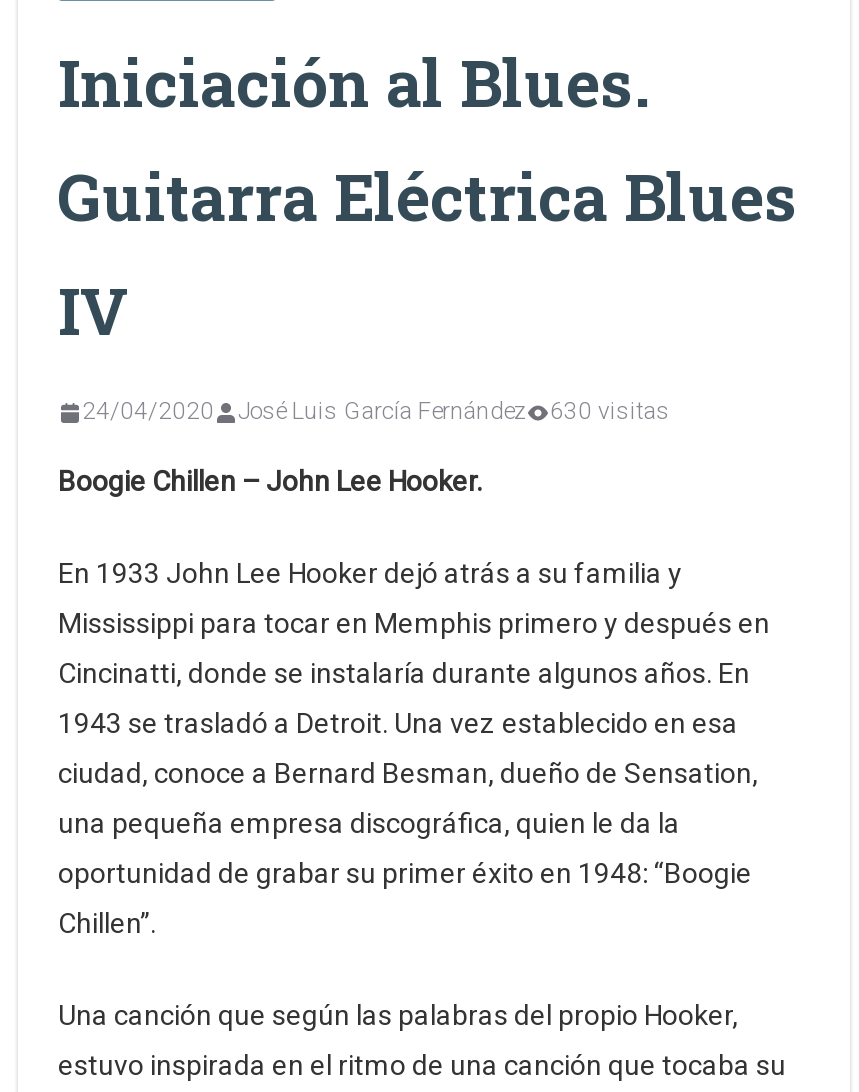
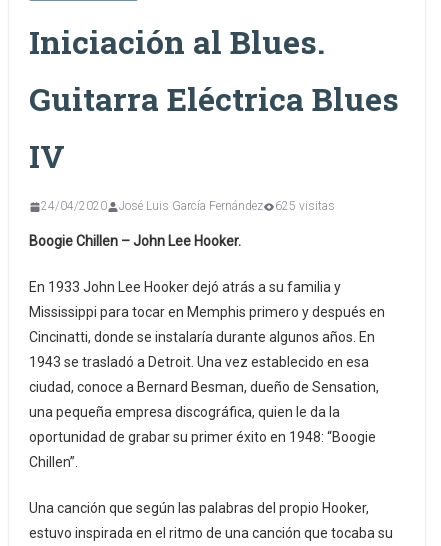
[82,398,670,426] 24/04/2020 José Luis García Fernández 630 visitas -> [41,199,335,213] 24/04/2020 José Luis García Fernández 625 visitas

